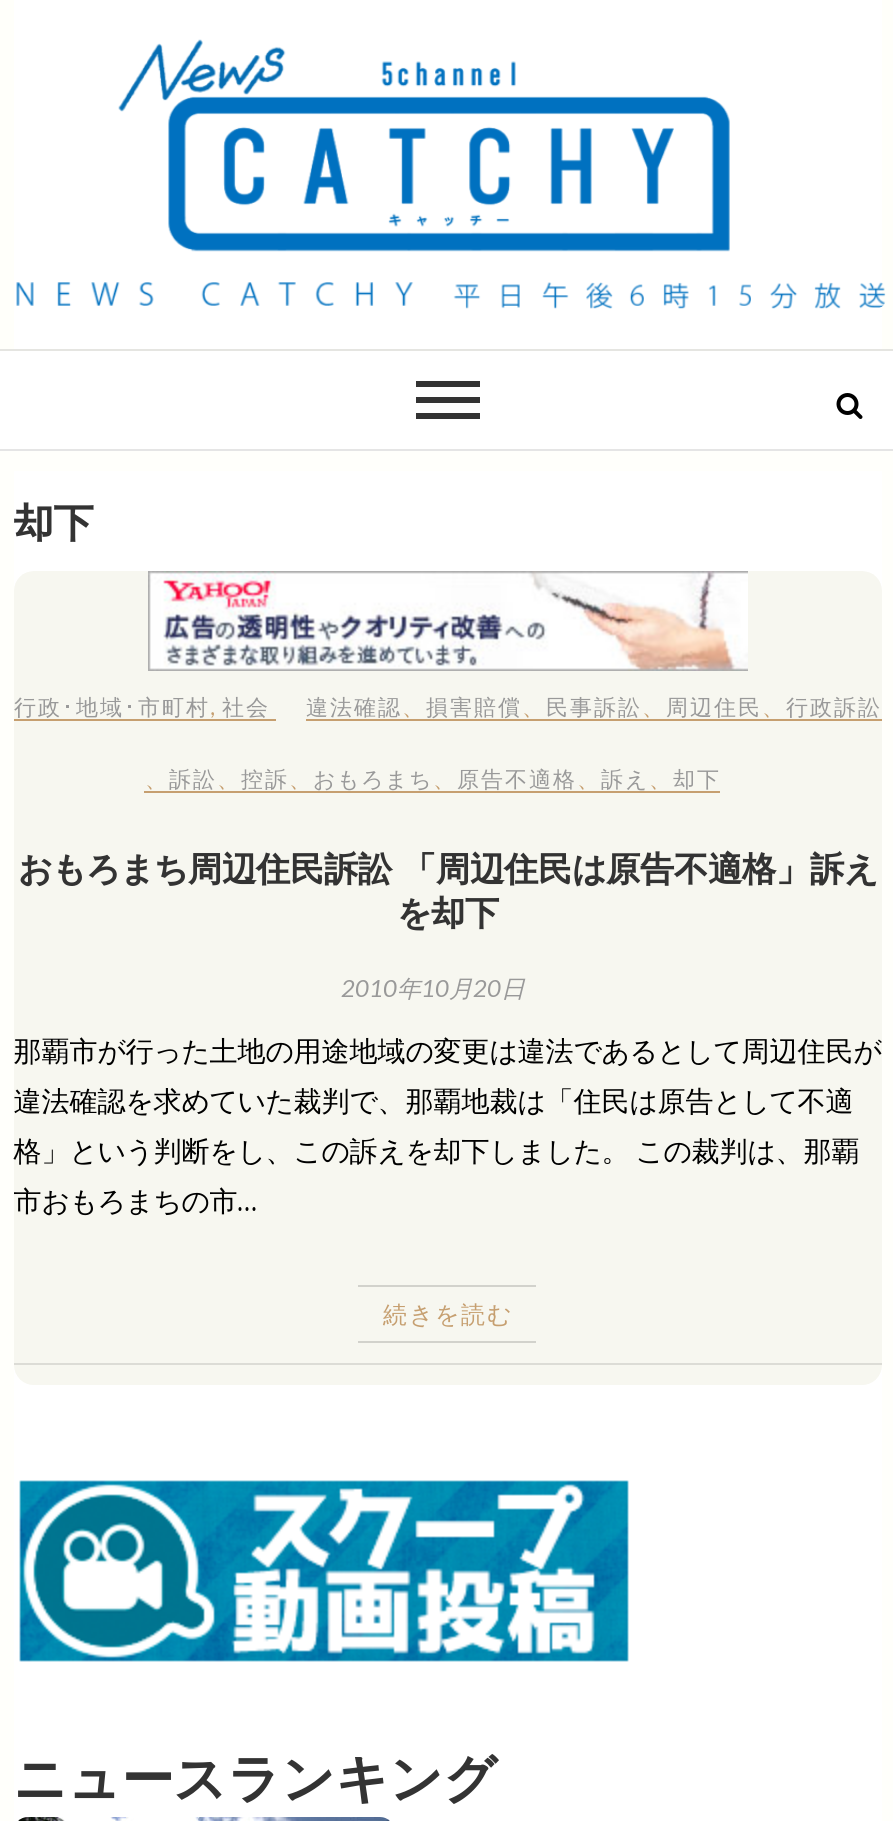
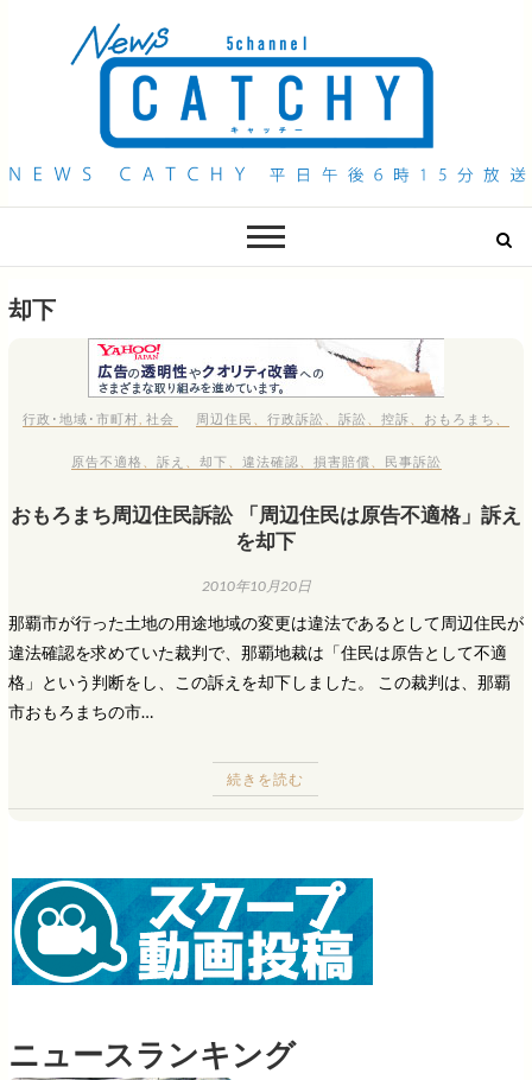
[306,693,882,719] 違法確認、損害賠償、民事訴訟、周辺住民、行政訴訟 -> [196,411,509,426] 周辺住民、行政訴訟、訴訟、控訴、おもろまち、
[145,765,721,791] 、訴訟、控訴、おもろまち、原告不適格、訴え、却下 -> [72,453,442,469] 原告不適格、訴え、却下、違法確認、損害賠償、民事訴訟

